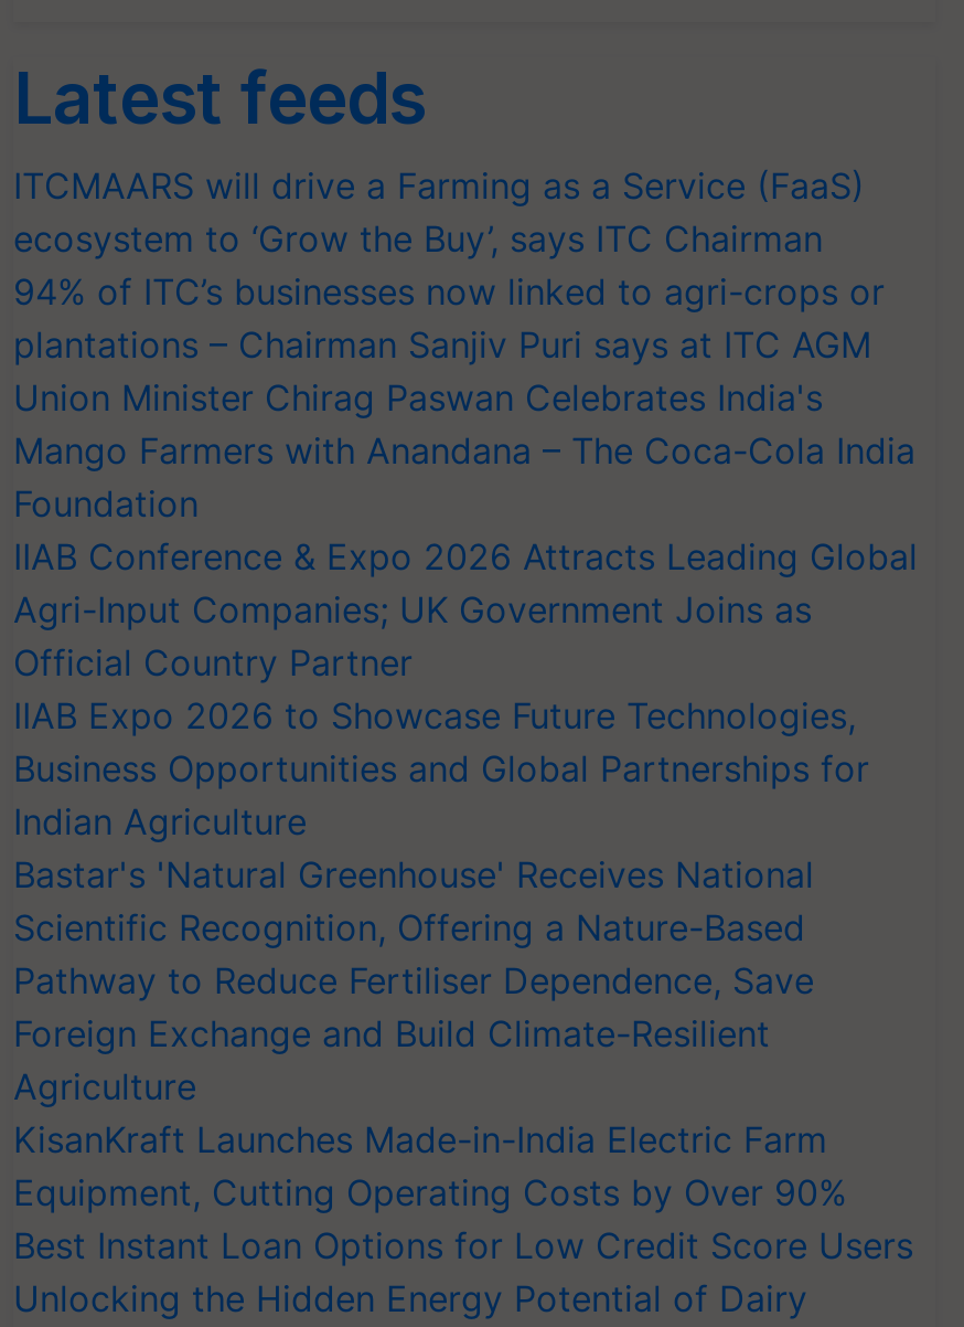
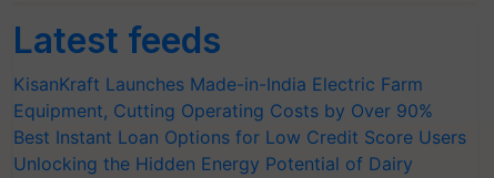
[13,163,918,1108] ITCMAARS will drive a Farming as a Service (FaaS) | ecosystem to ‘Grow the Buy’, says ITC Chairman | 94% of ITC’s businesses now linked to agri-crops or | plantations – Chairman Sanjiv Puri says at ITC AGM | Union Minister Chirag Paswan Celebrates India's | Mango Farmers with Anandana – The Coca-Cola India | Foundation | IIAB Conference & Expo 2026 Attracts Leading Global | Agri-Input Companies; UK Government Joins as | Official Country Partner | IIAB Expo 2026 to Showcase Future Technologies, | Business Opportunities and Global Partnerships for | Indian Agriculture | Bastar's 'Natural Greenhouse' Receives National | Scientific Recognition, Offering a Nature-Based | Pathway to Reduce Fertiliser Dependence, Save | Foreign Exchange and Build Climate-Resilient | Agriculture -> none

